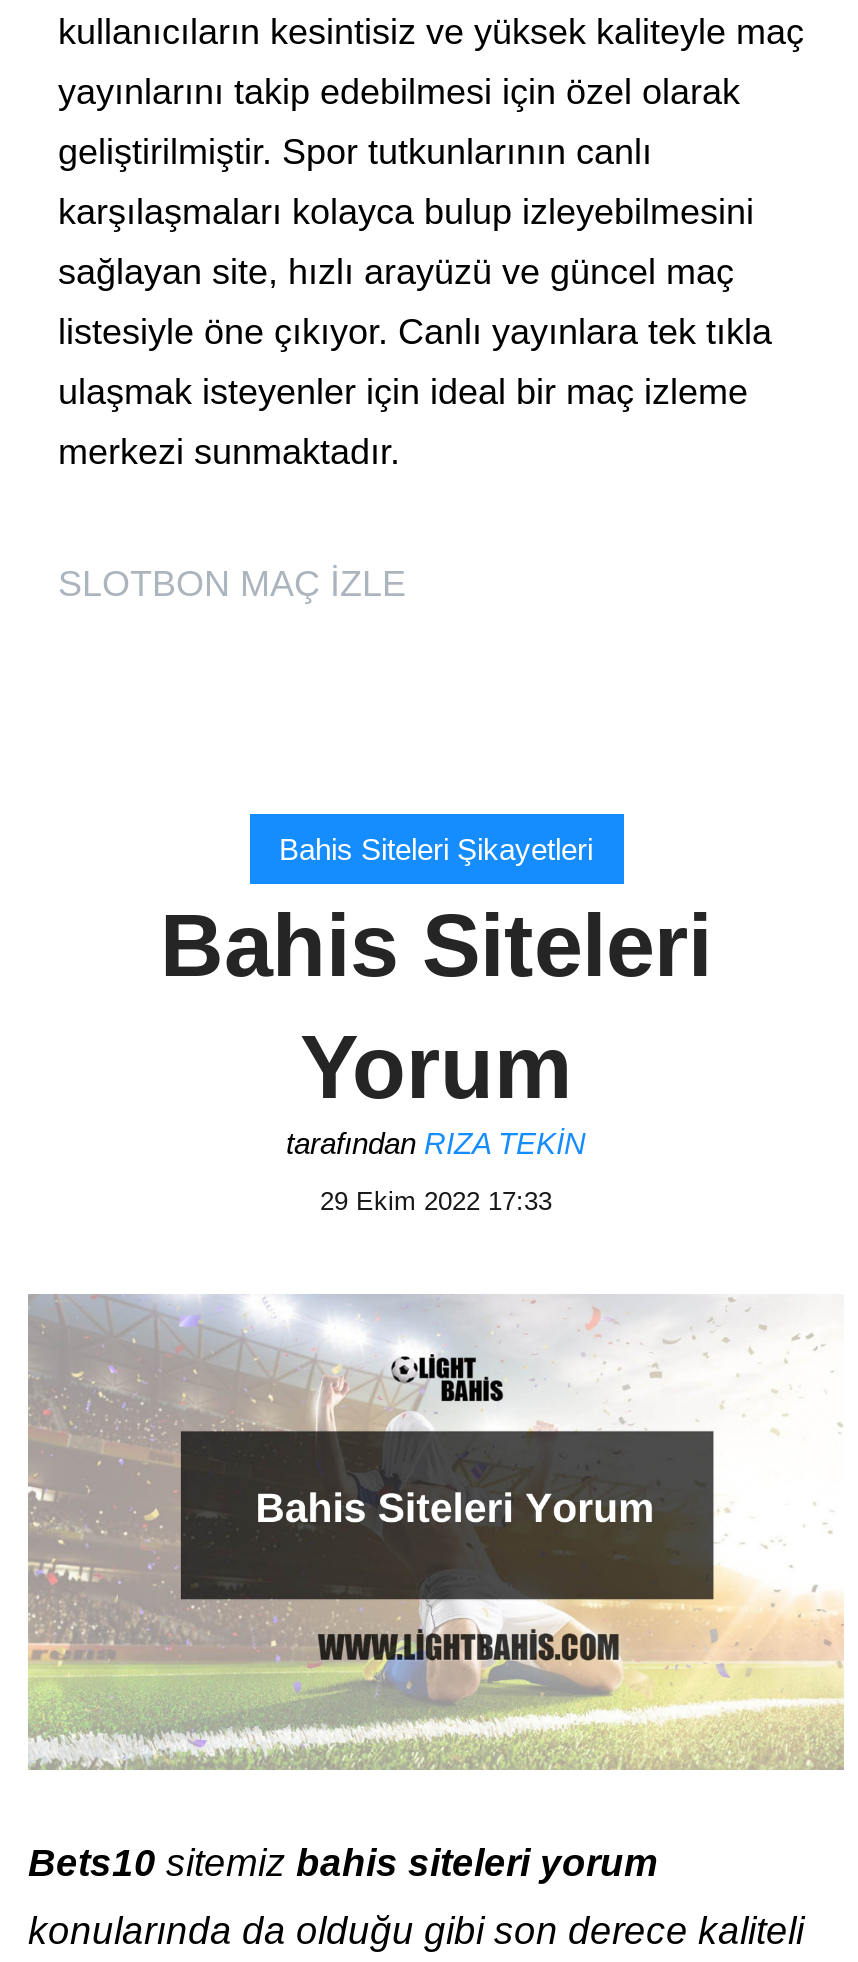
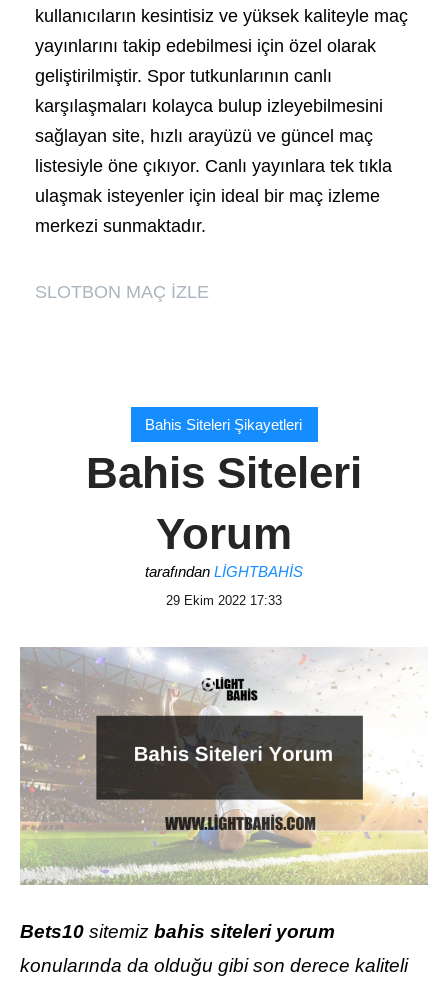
[286,1126,586,1160] tarafından RIZA TEKIN -> [145,563,303,580] tarafından LIGHTBAHIS

